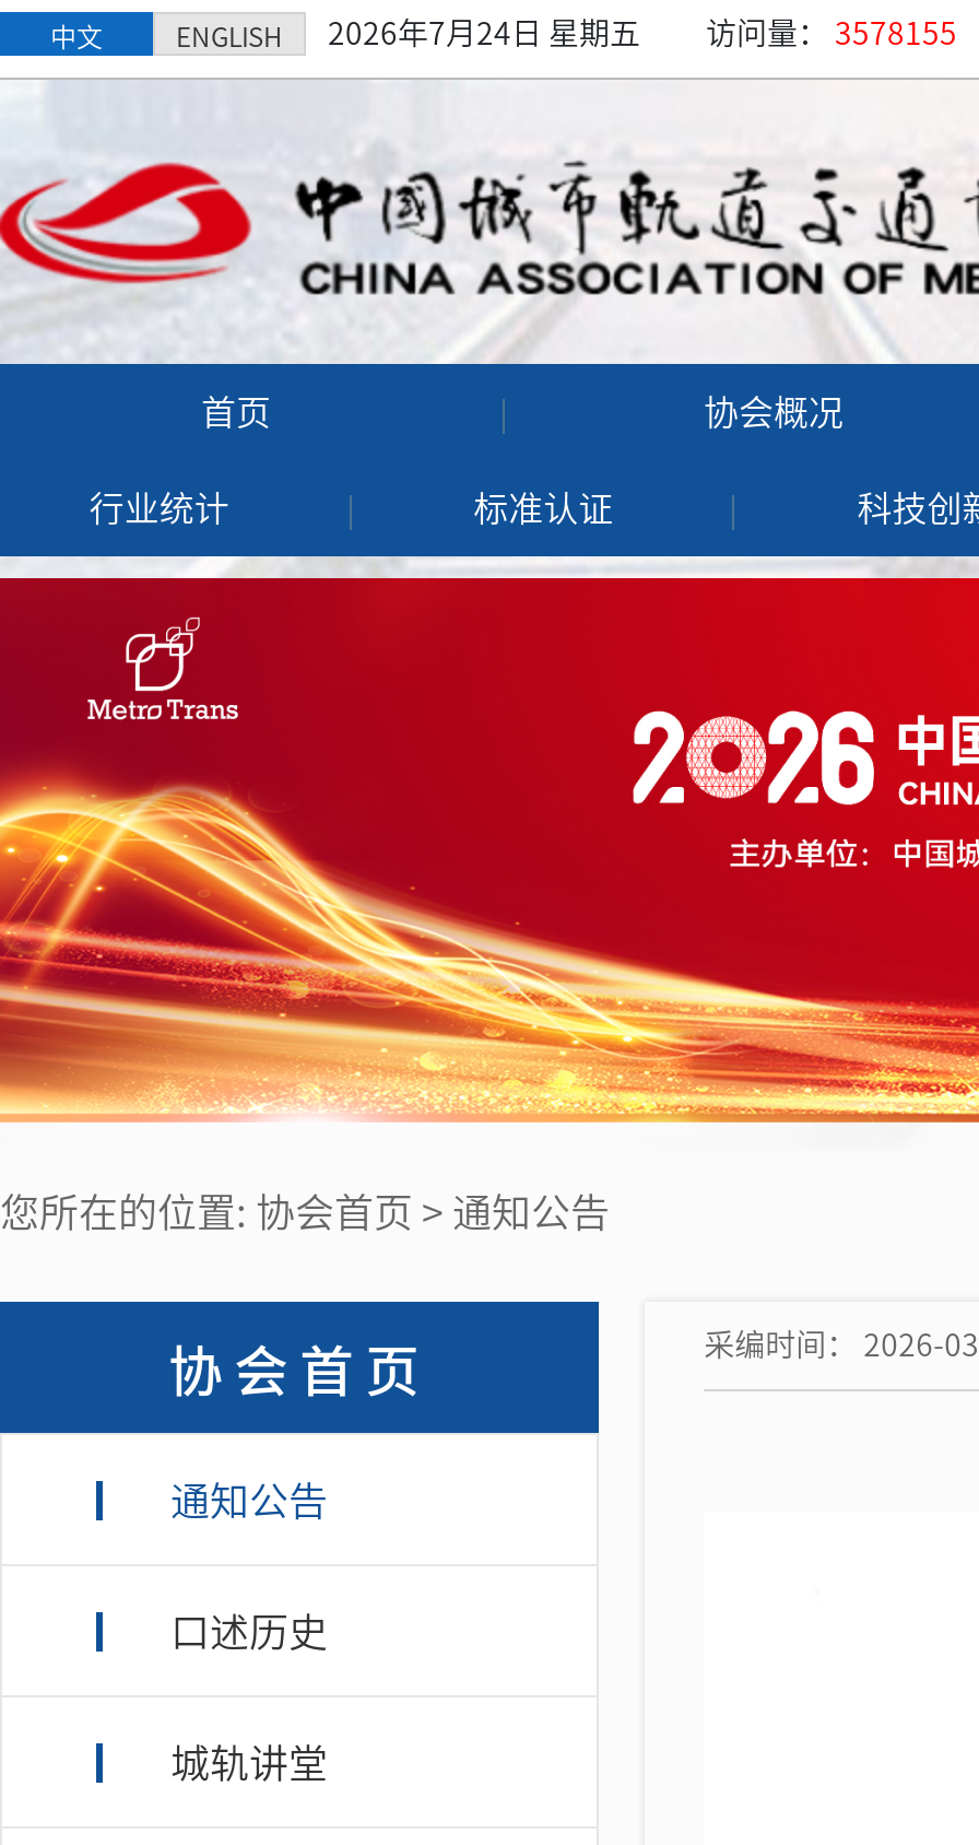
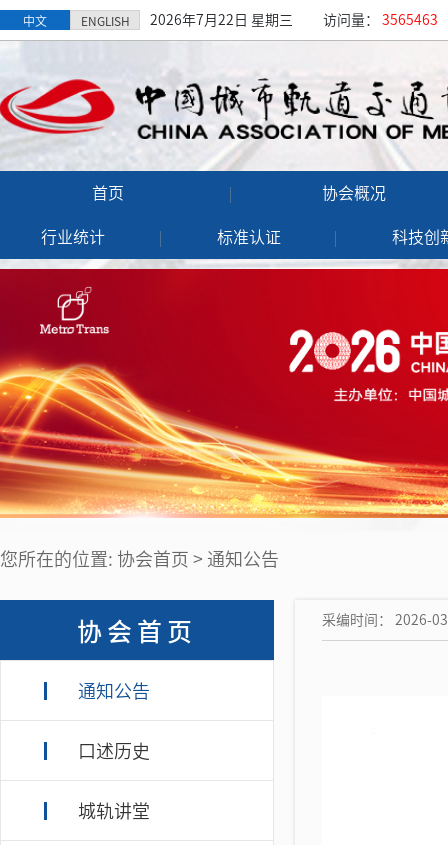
[328,17,640,48] 2026年7月24日 星期五 -> [150,12,293,26] 2026年7月22日 星期三
[706,17,957,48] 访问量：3578155 -> [323,12,438,26] 访问量：3565463

